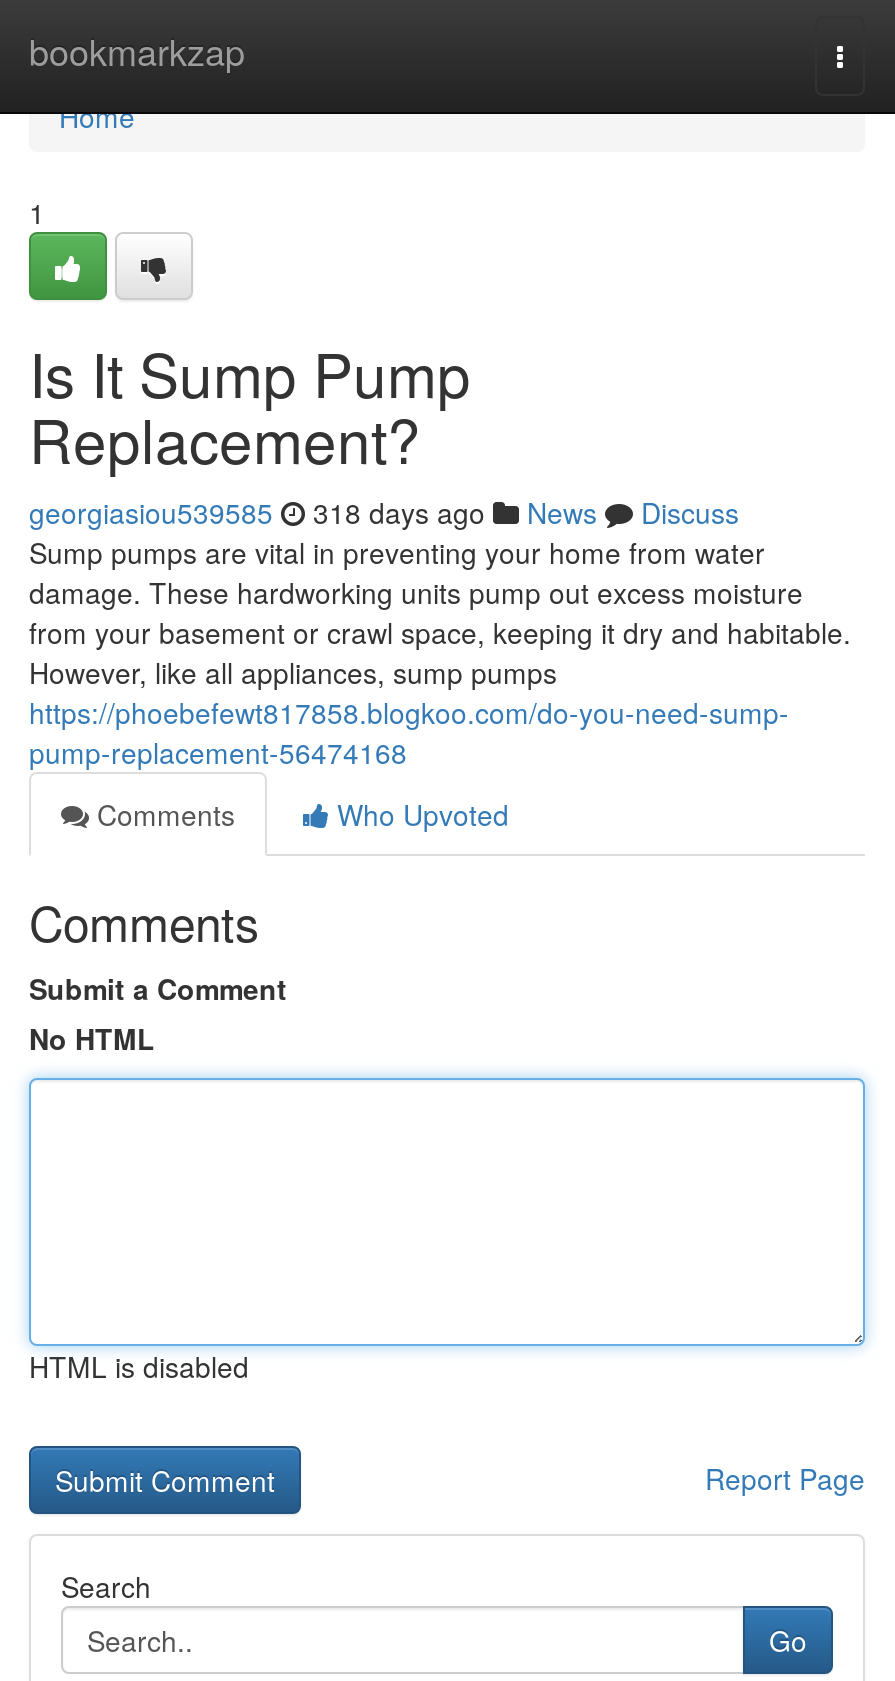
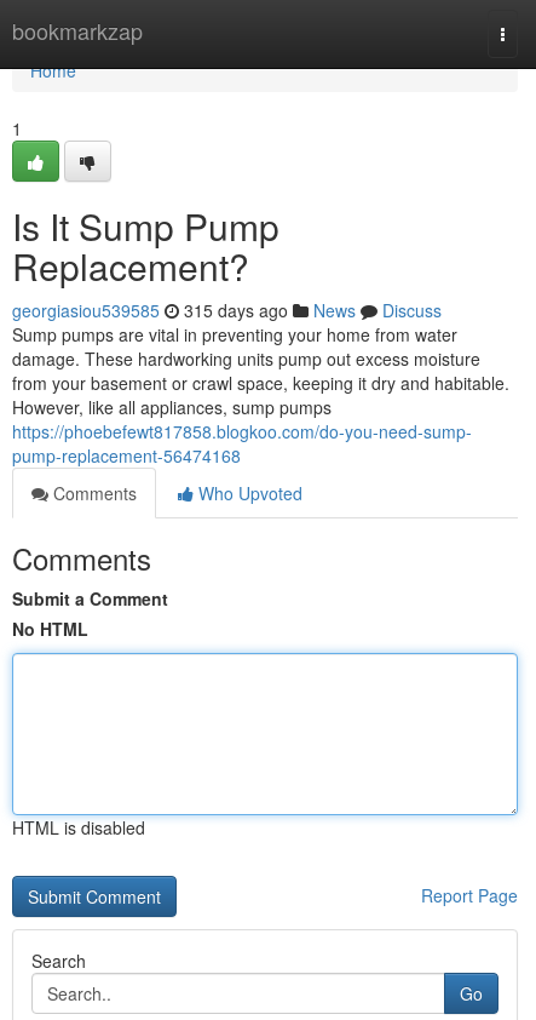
[29,492,739,532] georgiasiou539585 318 days ago News Discuss -> [12,298,442,322] georgiasiou539585 315 days ago News Discuss

